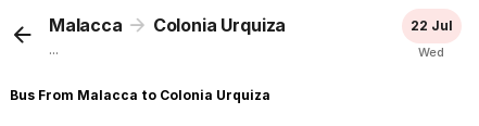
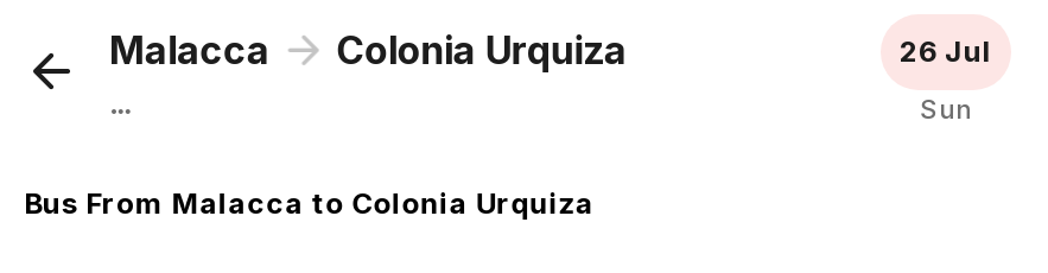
[410,17,453,34] 22 Jul -> [899,33,992,69] 26 Jul
[419,45,445,60] Wed -> [920,93,972,126] Sun

